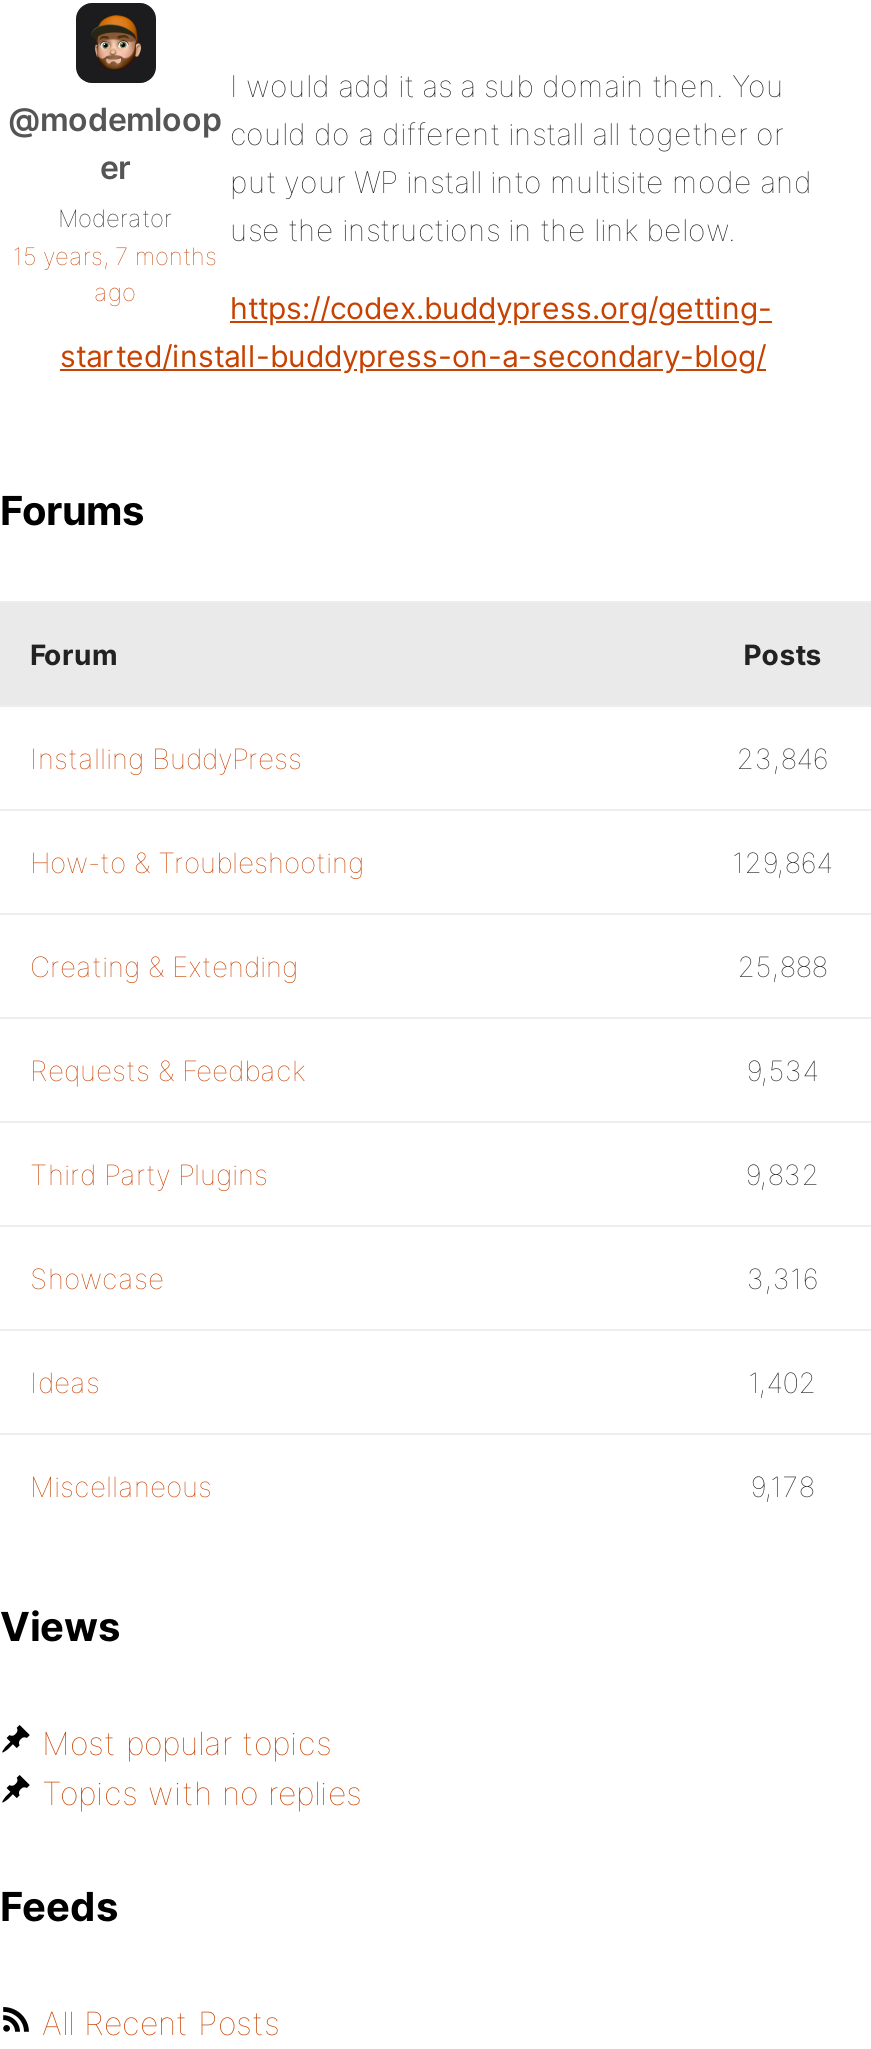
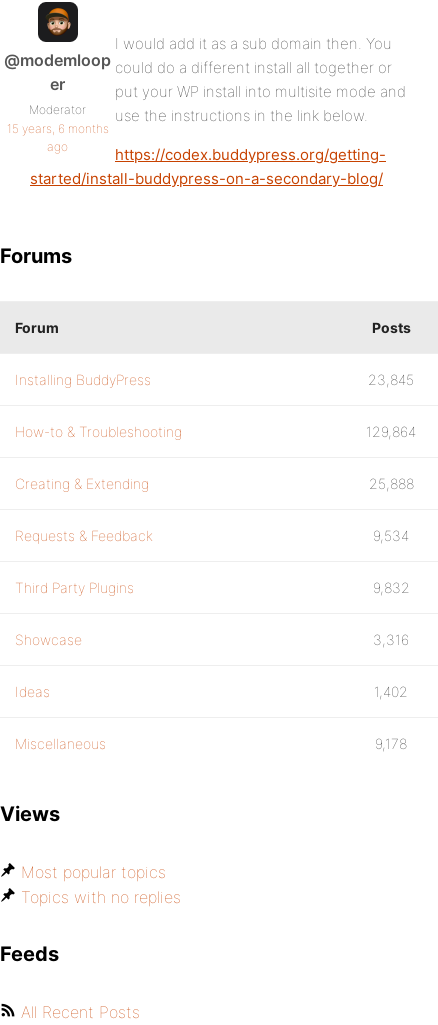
[13,241,217,271] 15 years, 7 months -> [6,121,108,136] 15 years, 6 months
[736,741,828,775] 23,846 -> [368,371,414,388] 23,845

